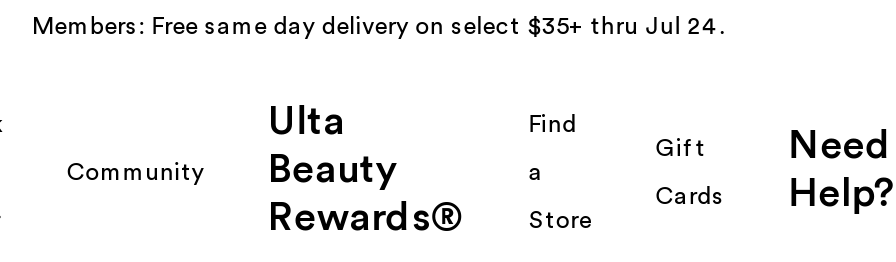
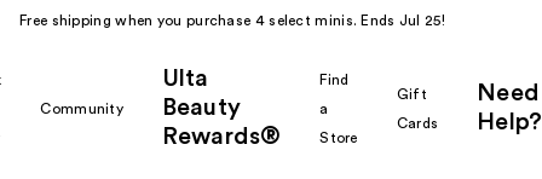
[32,14,725,38] Members: Free same day delivery on select $35+ thru Jul 24. -> [19,13,445,28] Free shipping when you purchase 4 select minis. Ends Jul 25!

